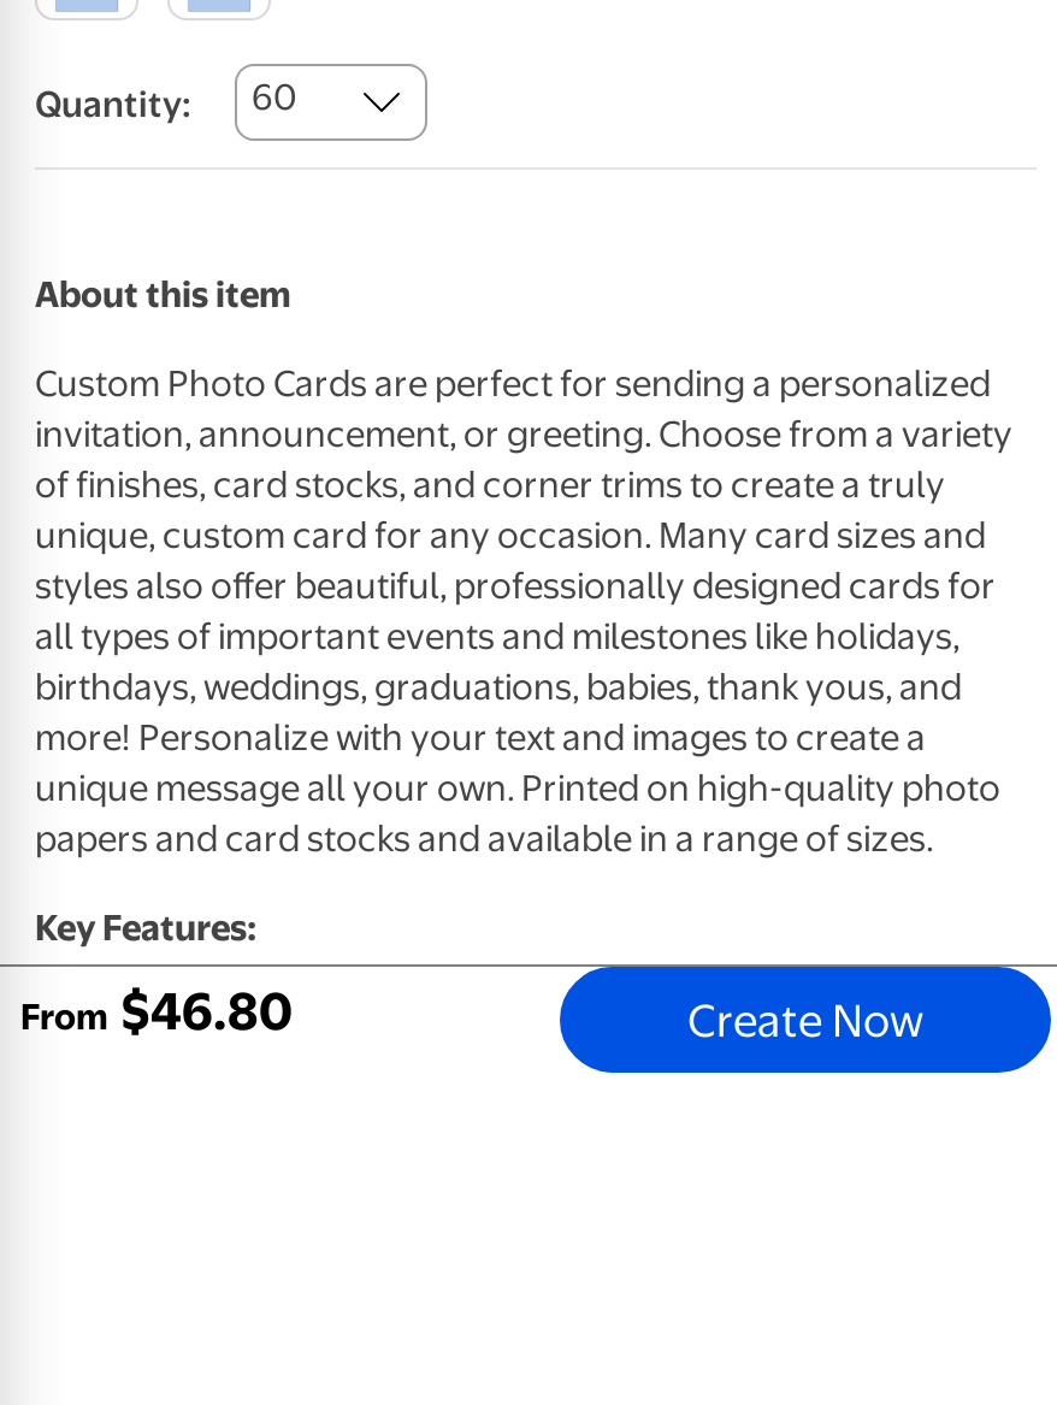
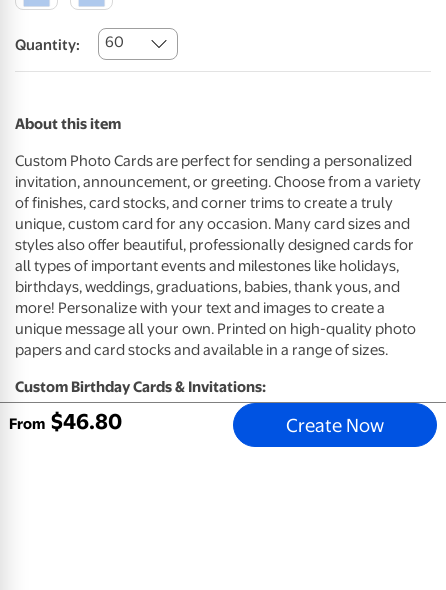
[35,906,256,949] Key Features: -> [15,378,266,396] Custom Birthday Cards & Invitations:

